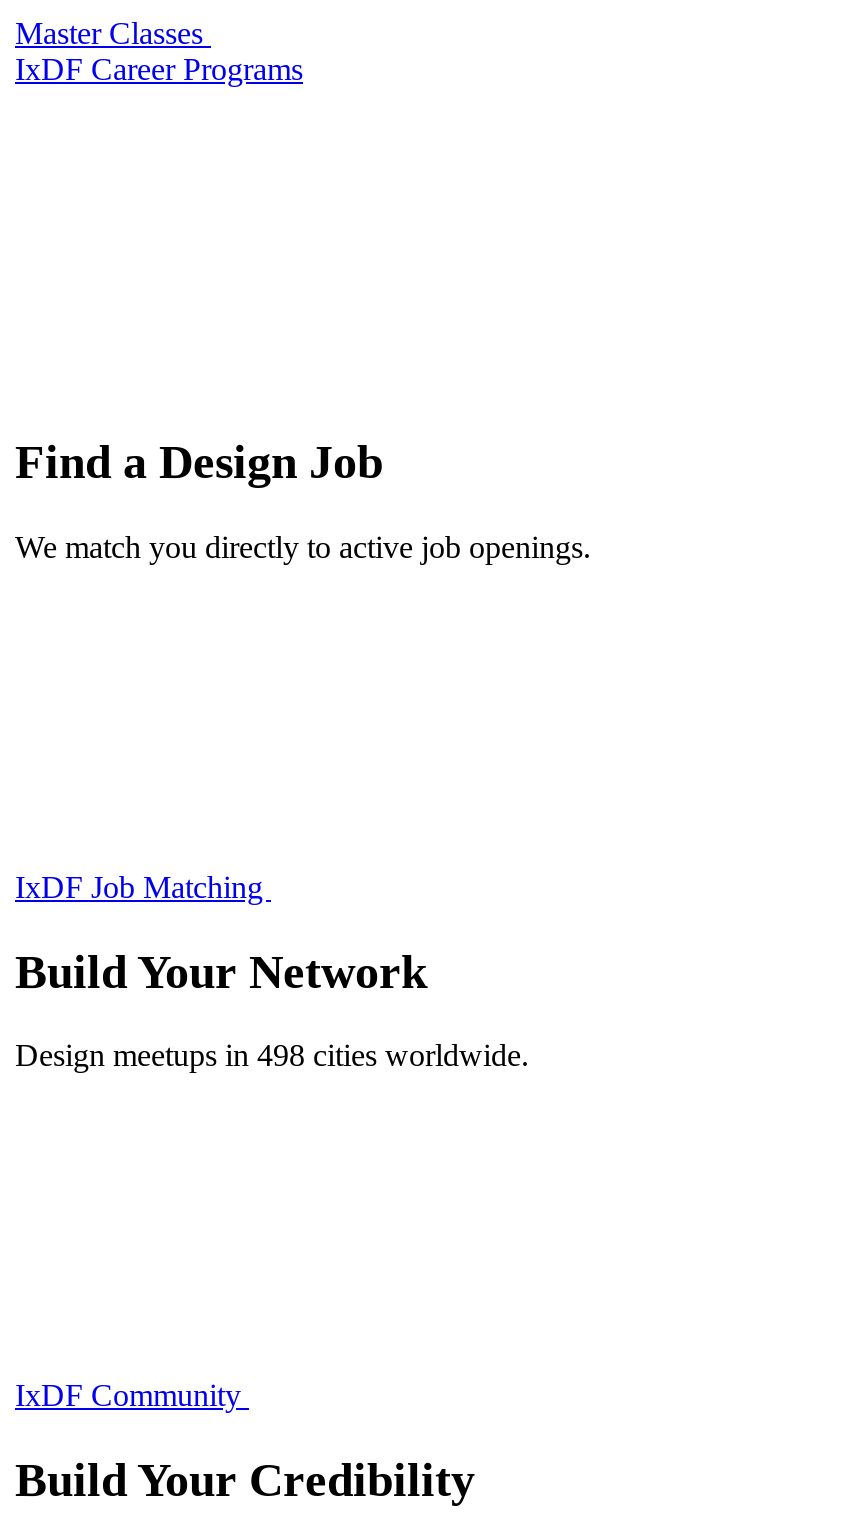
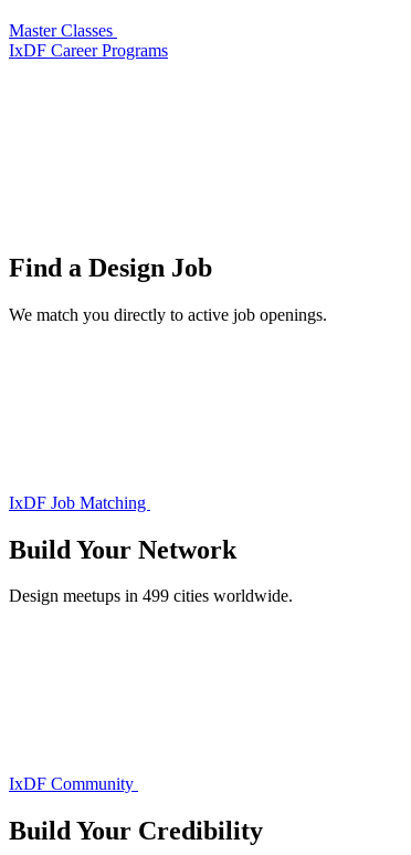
[15,1039,529,1073] Design meetups in 498 cities worldwide. -> [9,587,293,605] Design meetups in 499 cities worldwide.

